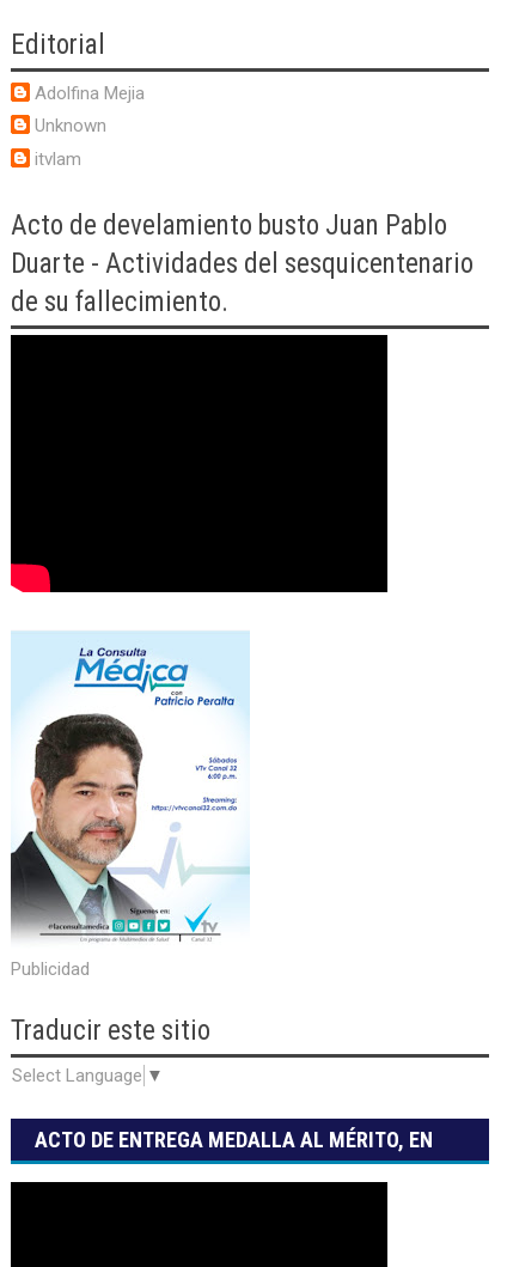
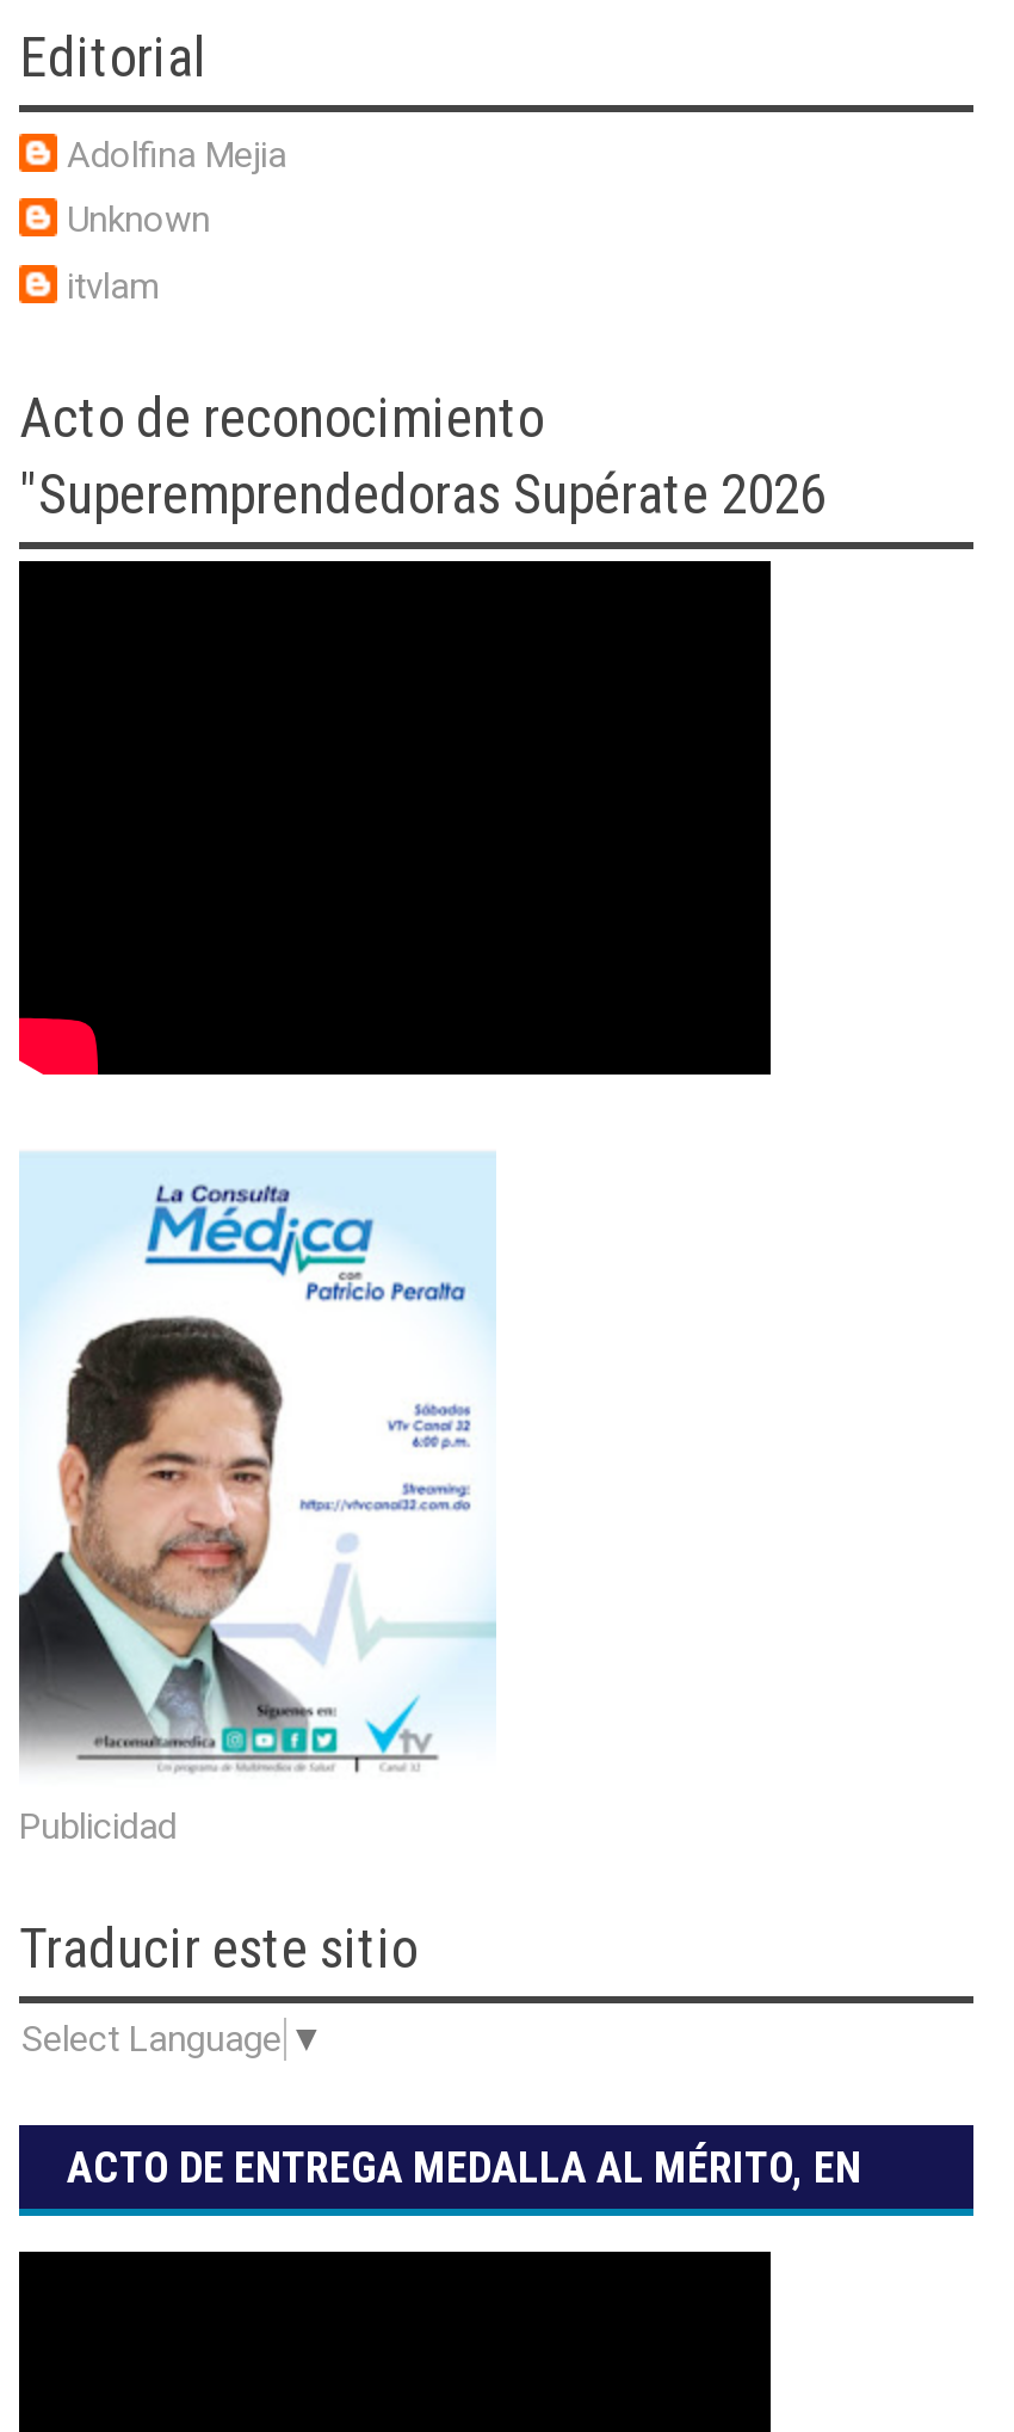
[11,209,474,318] Acto de develamiento busto Juan Pablo | Duarte - Actividades del sesquicentenario | de su fallecimiento. -> [19,386,826,527] Acto de reconocimiento | "Superemprendedoras Supérate 2026

